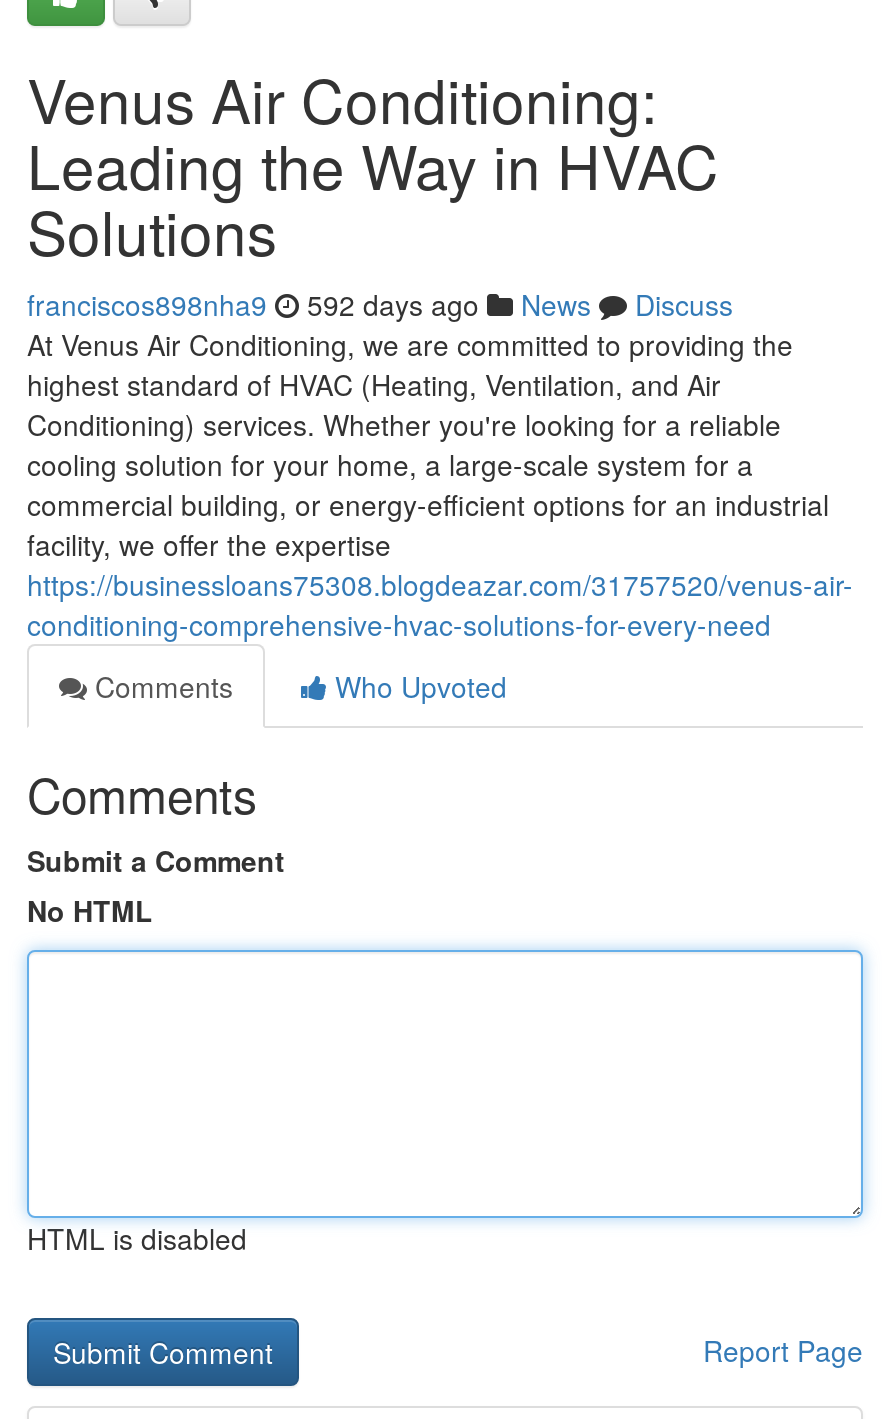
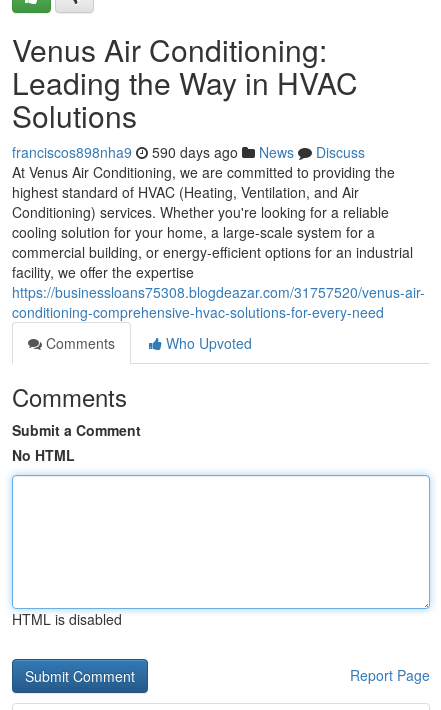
[27,284,733,324] franciscos898nha9 592 days ago News Discuss -> [12,142,365,162] franciscos898nha9 590 days ago News Discuss

